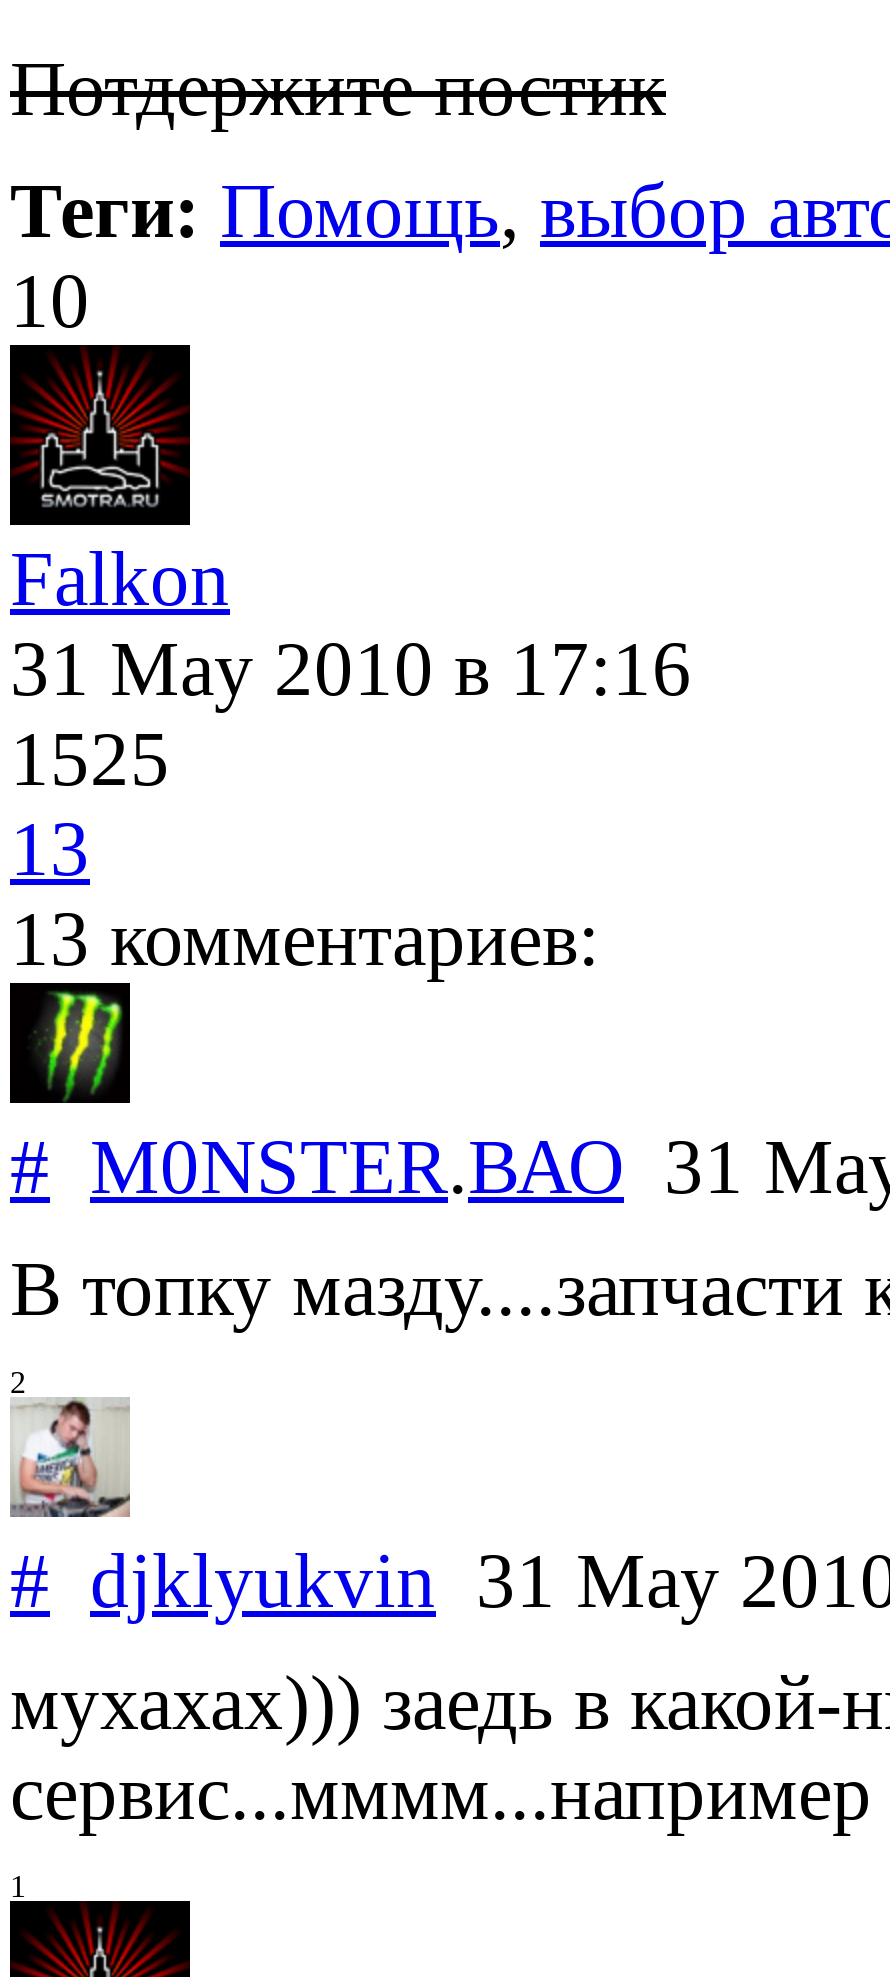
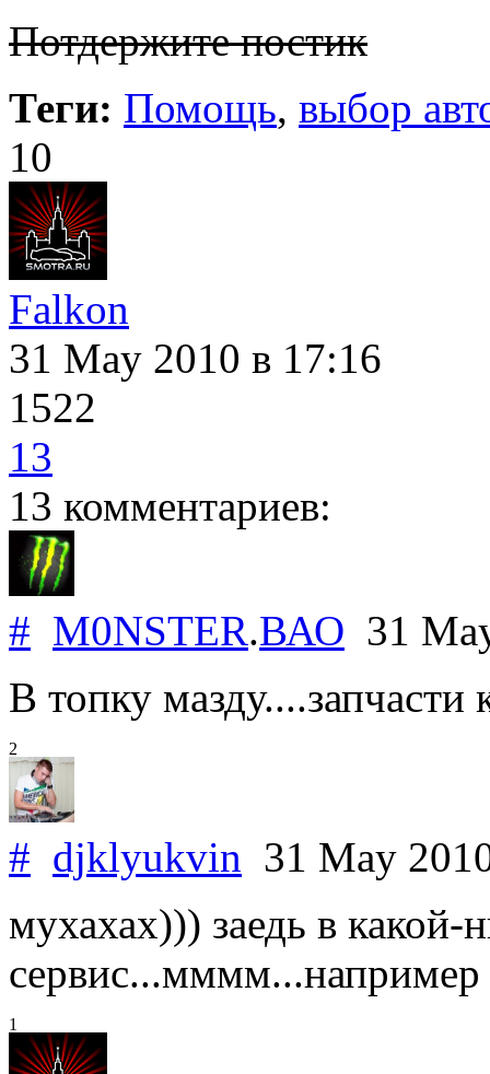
[10,715,170,801] 1525 -> [9,384,96,431] 1522

